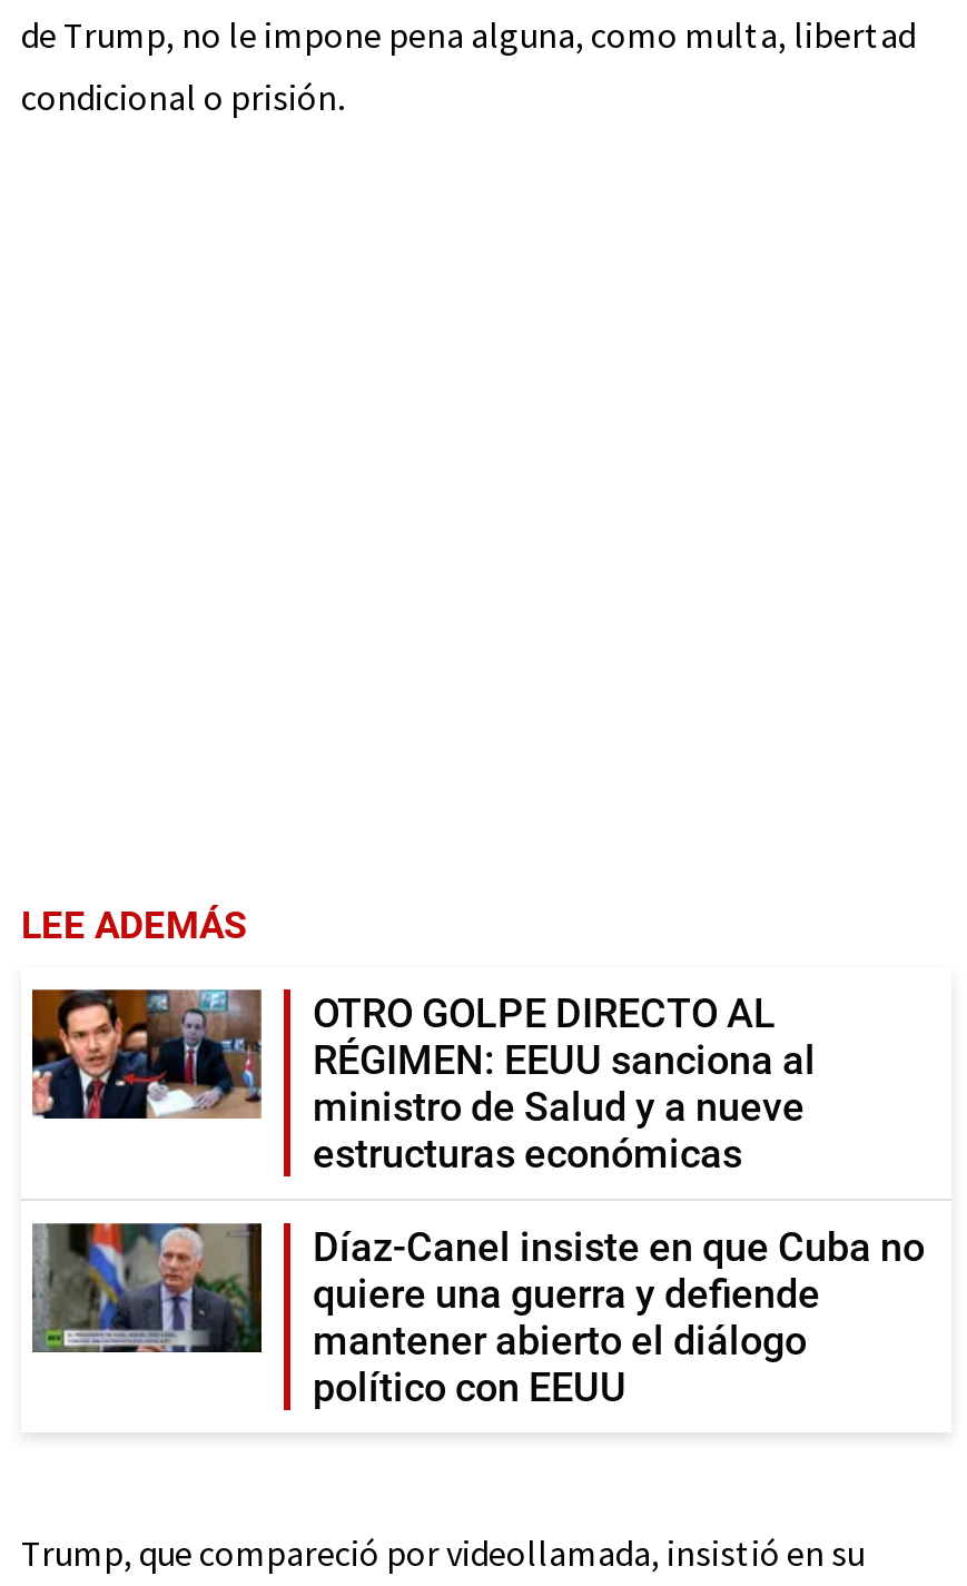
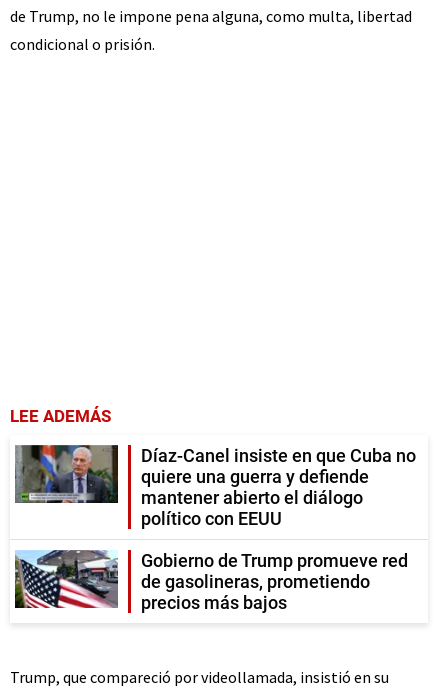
[30,987,816,1176] [image] | OTRO GOLPE DIRECTO AL | RÉGIMEN: EEUU sanciona al | ministro de Salud y a nueve | estructuras económicas -> none
moved [30,1219,925,1410] -> [14,443,416,529]: [image] | Díaz-Canel insiste en que Cuba no | quiere una guerra y defiende | mantener abierto el diálogo | político con EEUU
none -> [14,549,408,613] [image] | Gobierno de Trump promueve red | de gasolineras, prometiendo | precios más bajos

